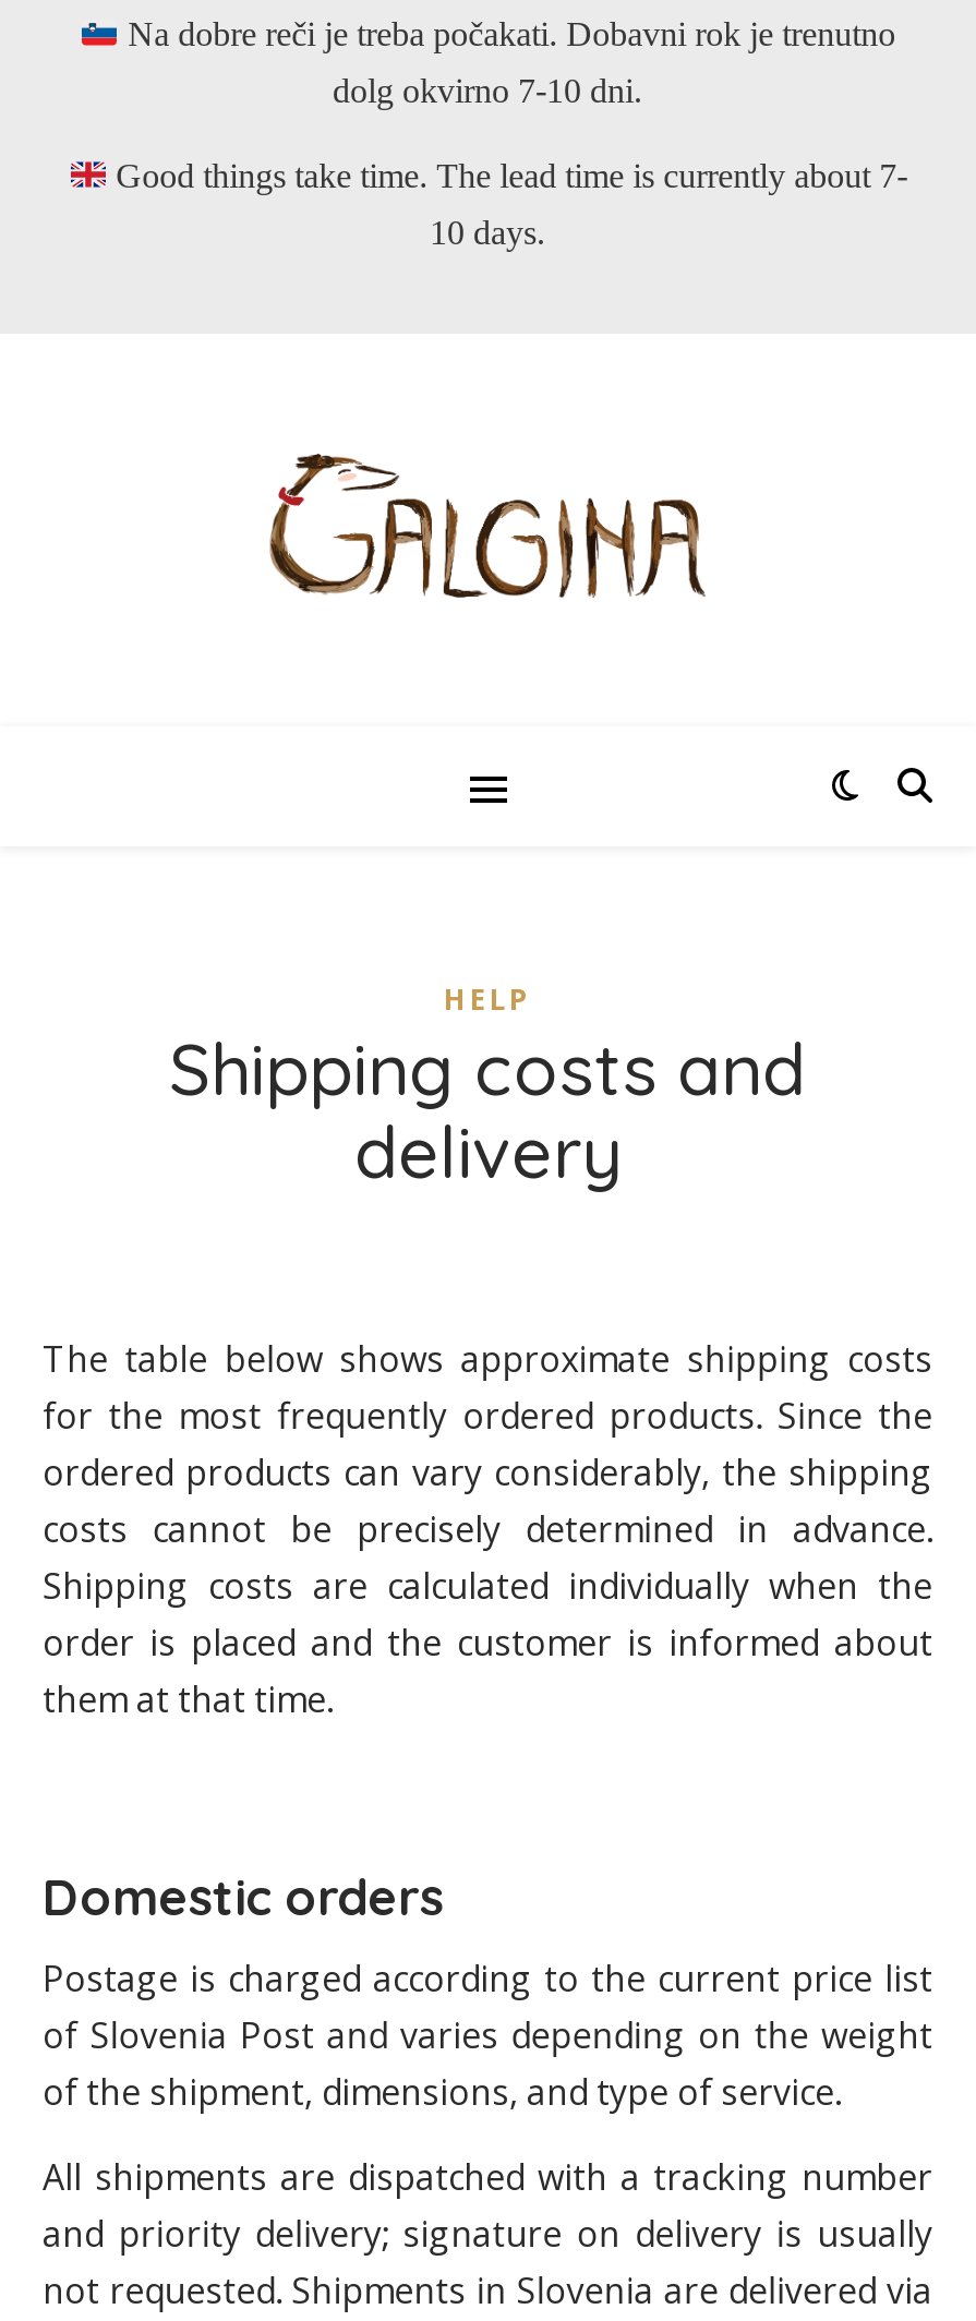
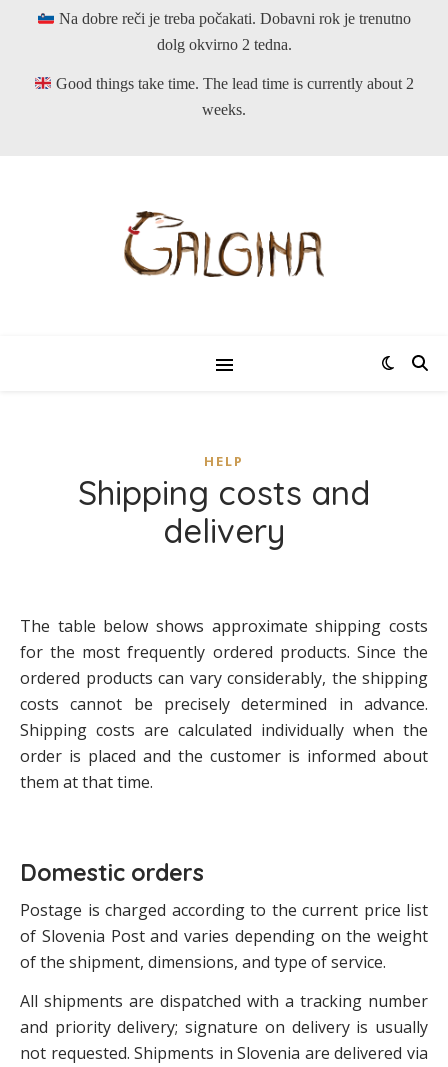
[333,72,642,109] dolg okvirno 7-10 dni. -> [156,36,291,53] dolg okvirno 2 tedna.
[107,157,908,194] Good things take time. The lead time is currently about 7- -> [52,75,414,92] Good things take time. The lead time is currently about 2
[430,214,545,251] 10 days. -> [202,101,246,118] weeks.

